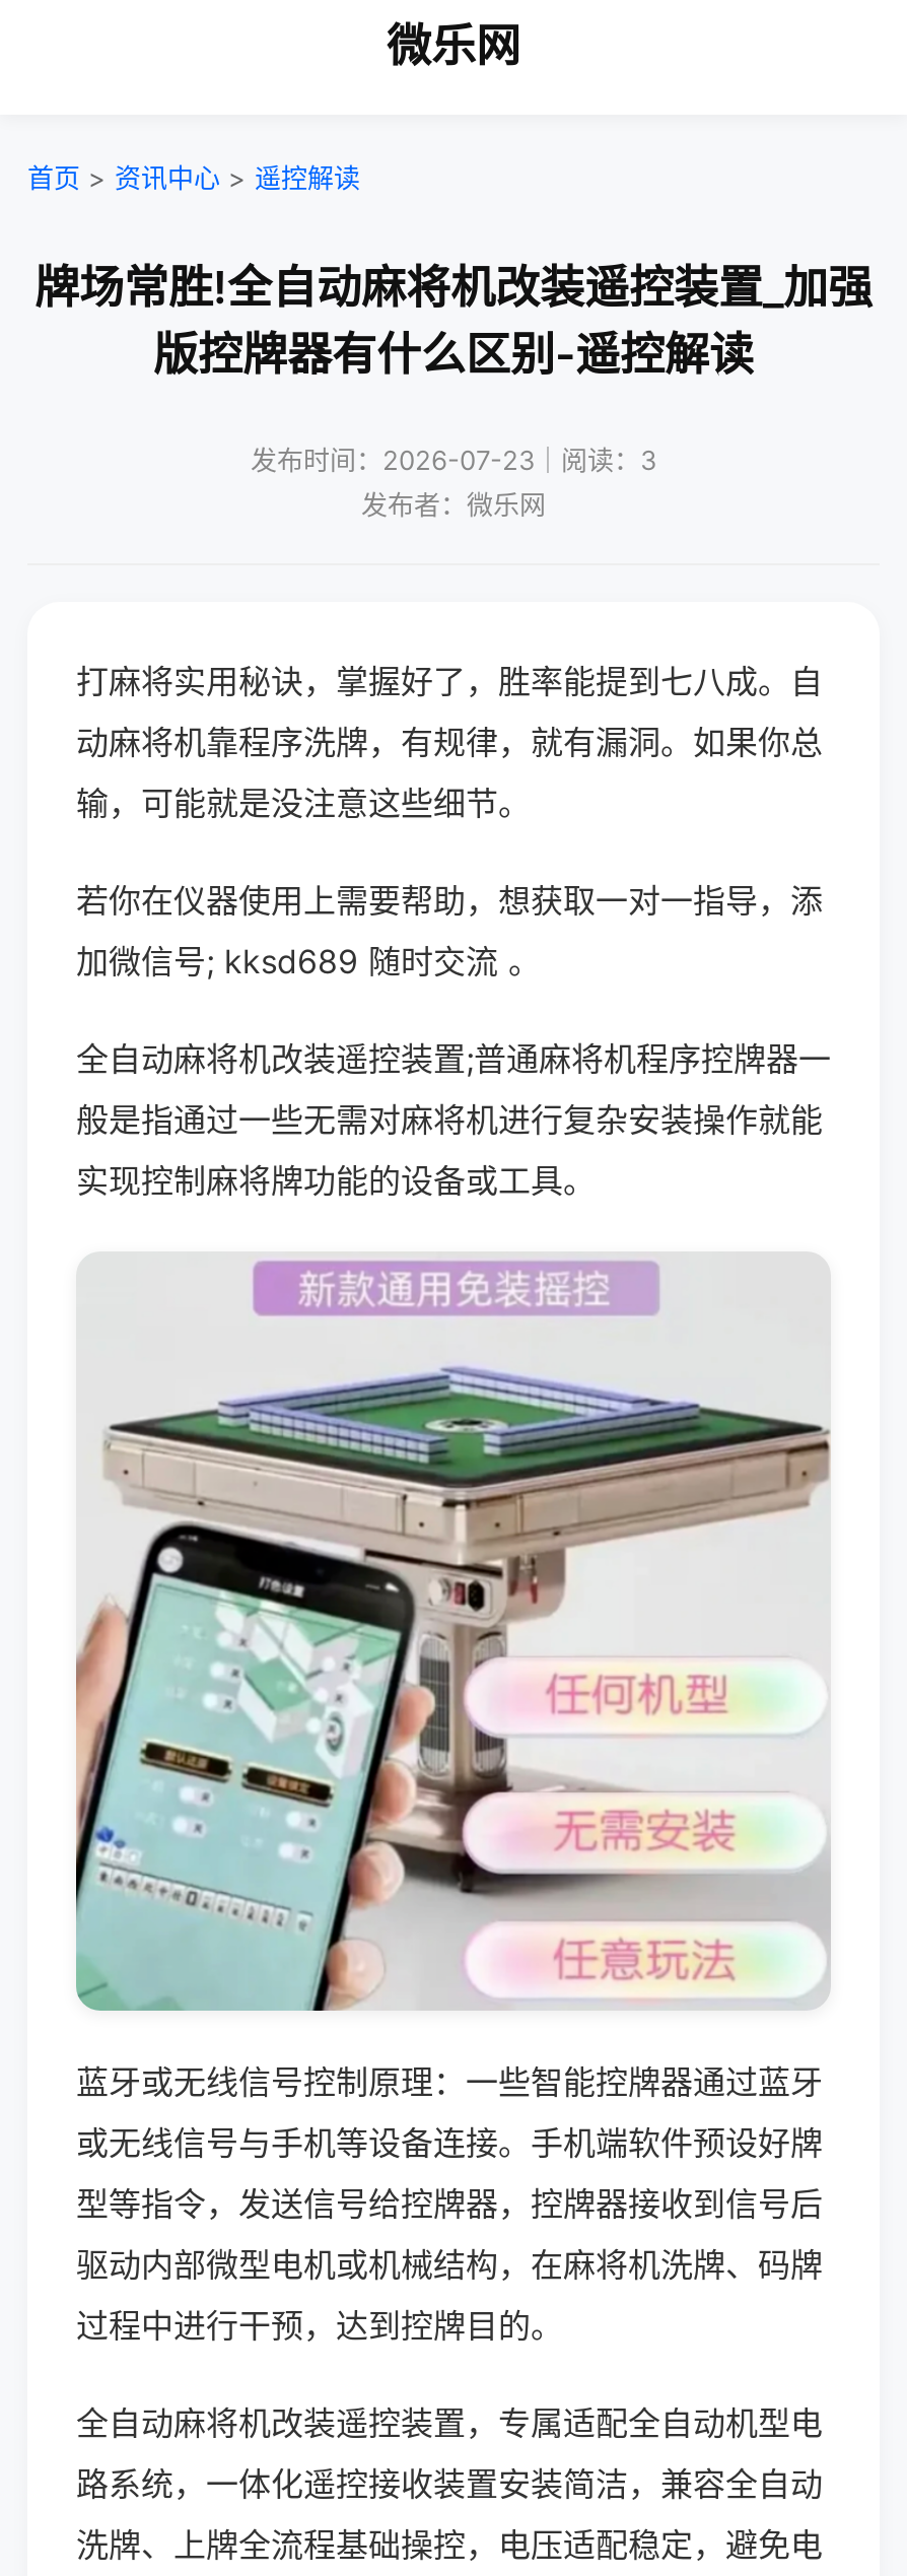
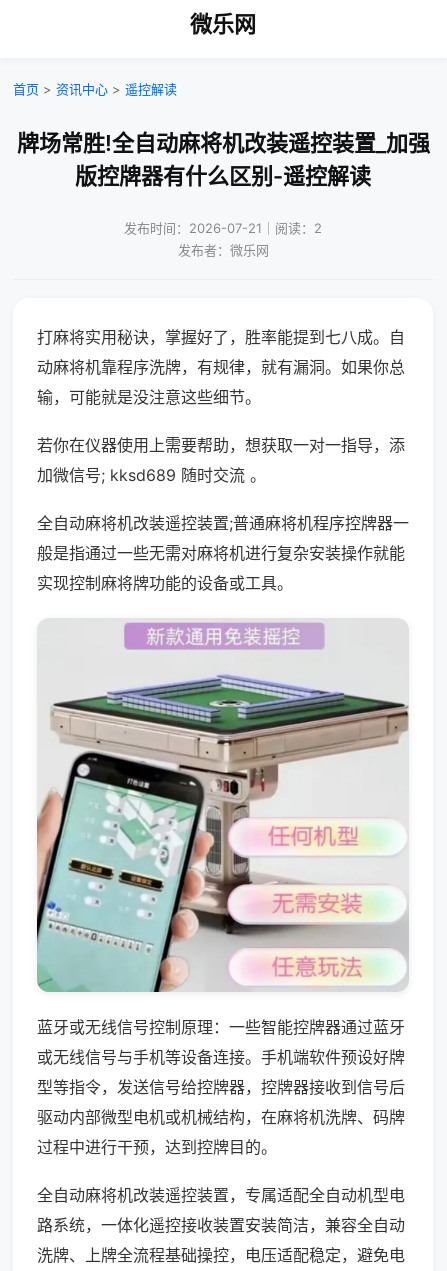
[251,444,656,476] 发布时间：2026-07-23｜阅读：3 -> [124,220,322,236] 发布时间：2026-07-21｜阅读：2

